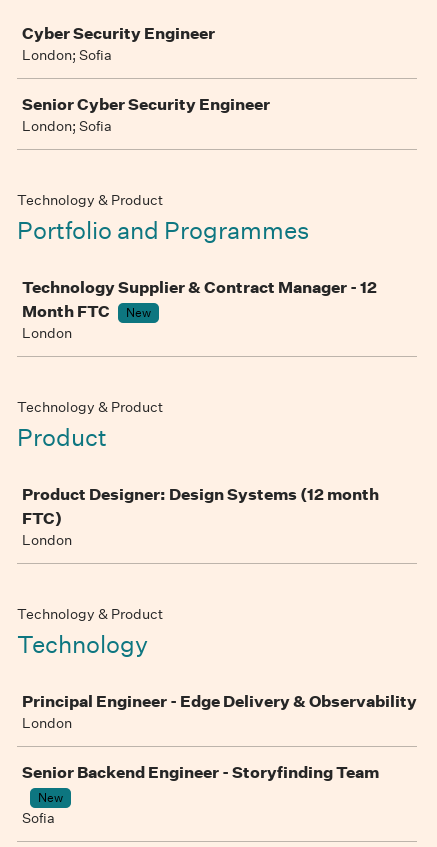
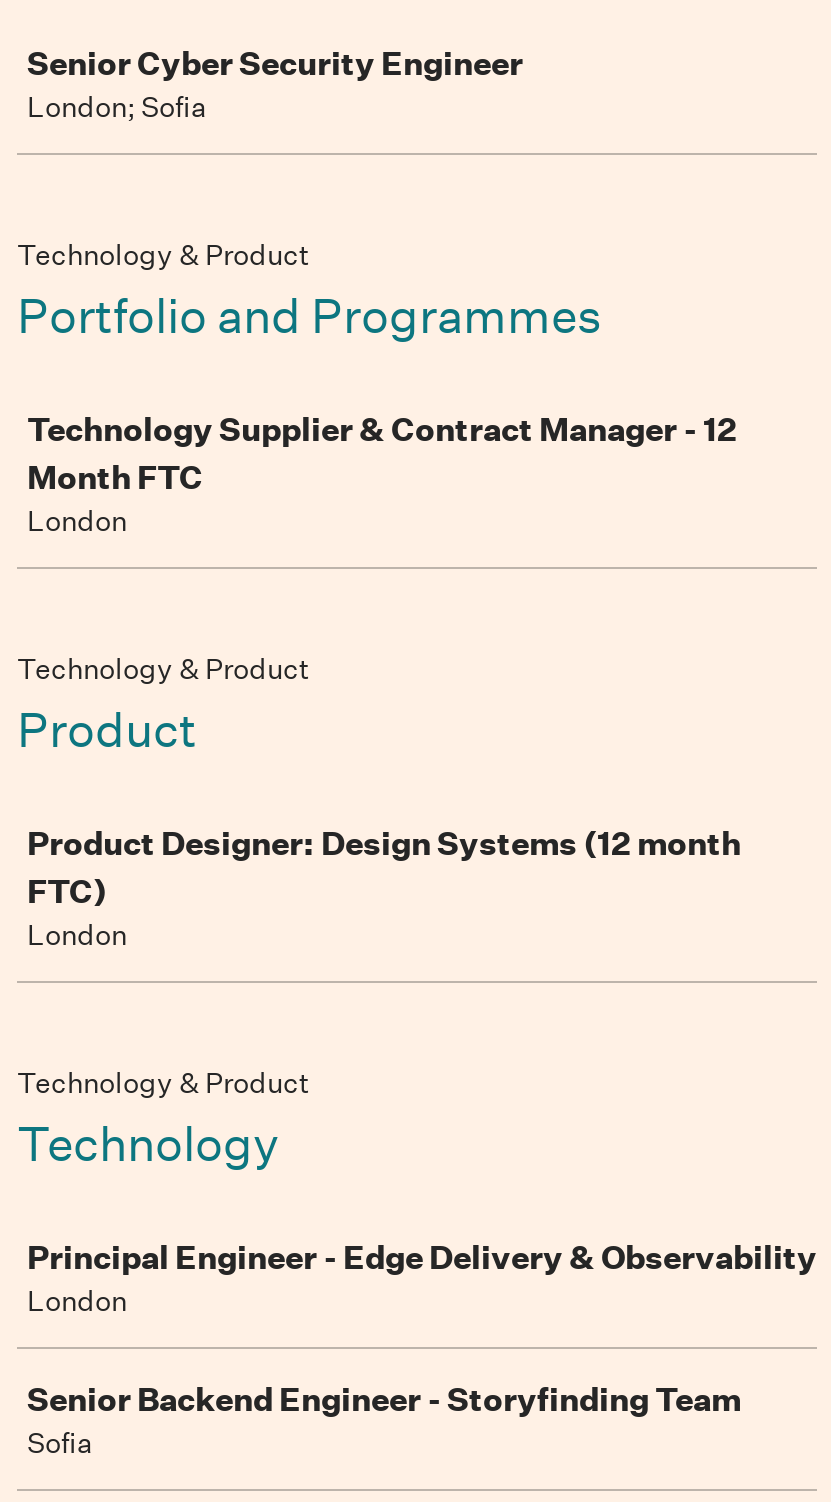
[22,23,215,64] Cyber Security Engineer | London; Sofia -> none
[126,304,151,321] New -> none
[38,789,63,806] New -> none

